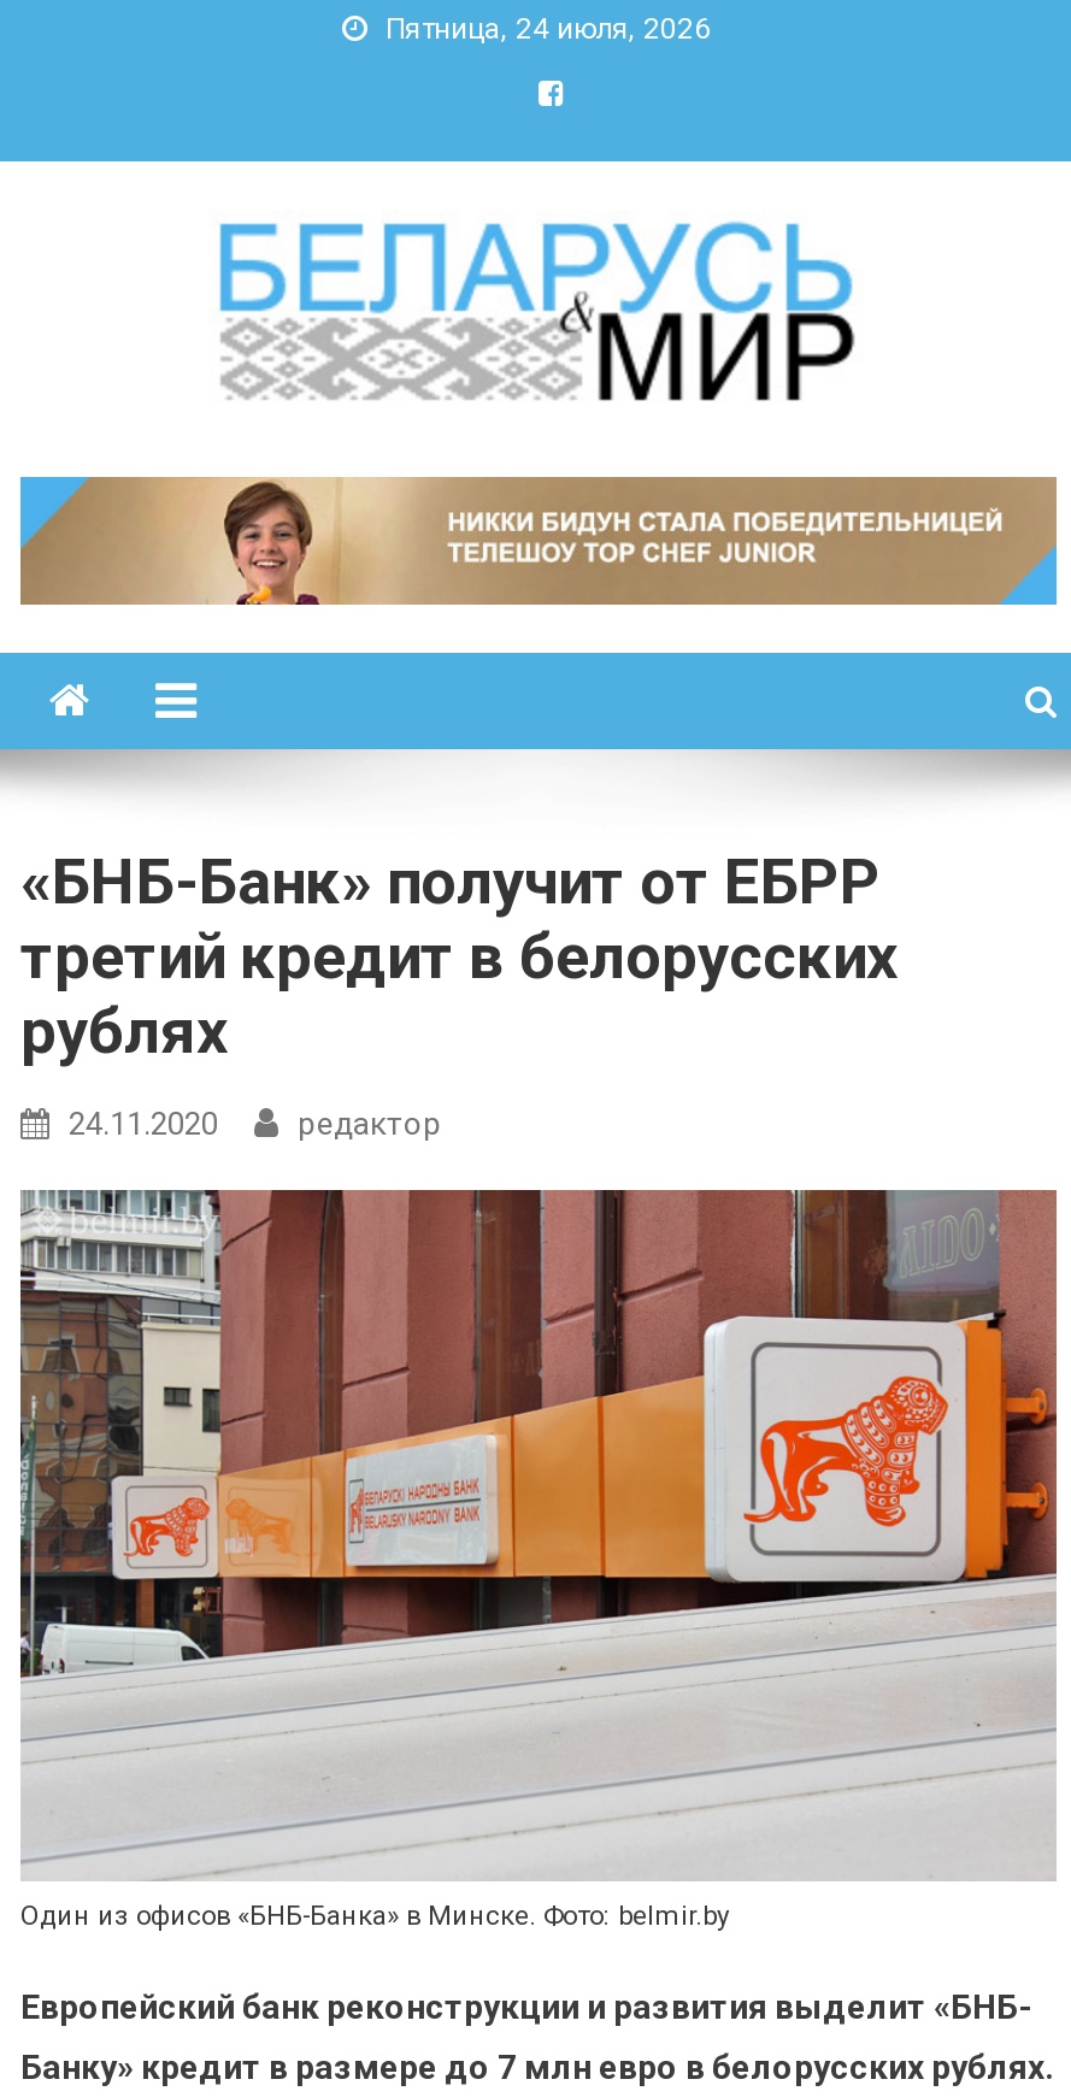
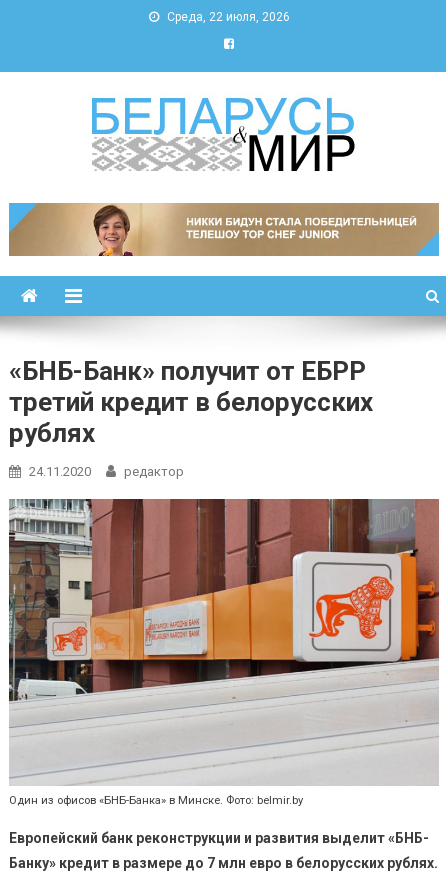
[386,12,711,46] Пятница, 24 июля, 2026 -> [166,10,289,24] Среда, 22 июля, 2026

